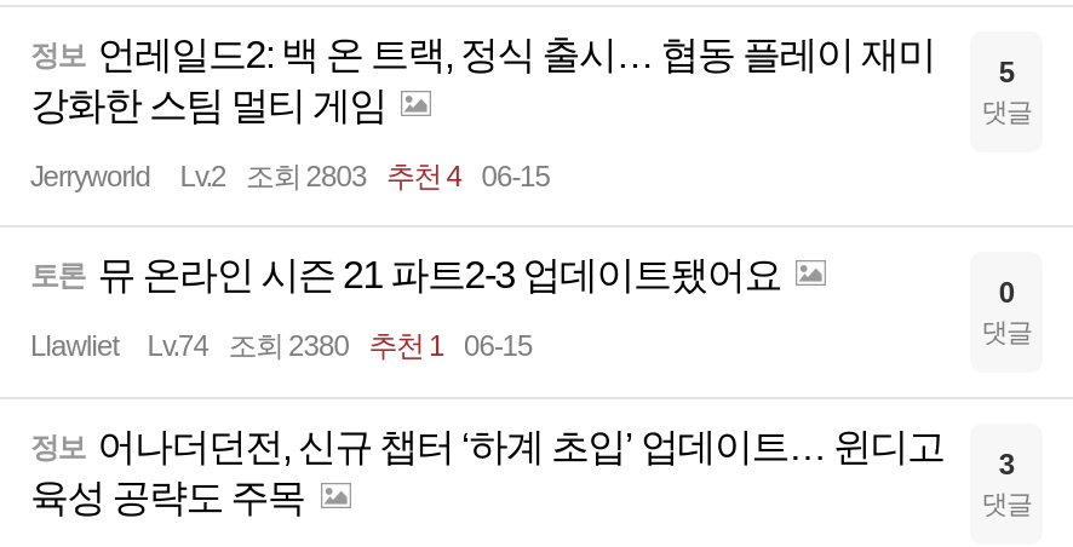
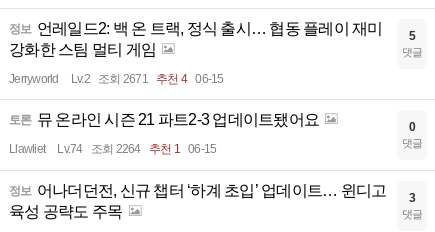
[30,161,550,195] Jerryworld Lv.2 조회 2803 추천 4 06-15 -> [9,72,223,86] Jerryworld Lv.2 조회 2671 추천 4 06-15
[30,330,532,364] Llawliet Lv.74 조회 2380 추천 1 06-15 -> [9,142,216,156] Llawliet Lv.74 조회 2264 추천 1 06-15

